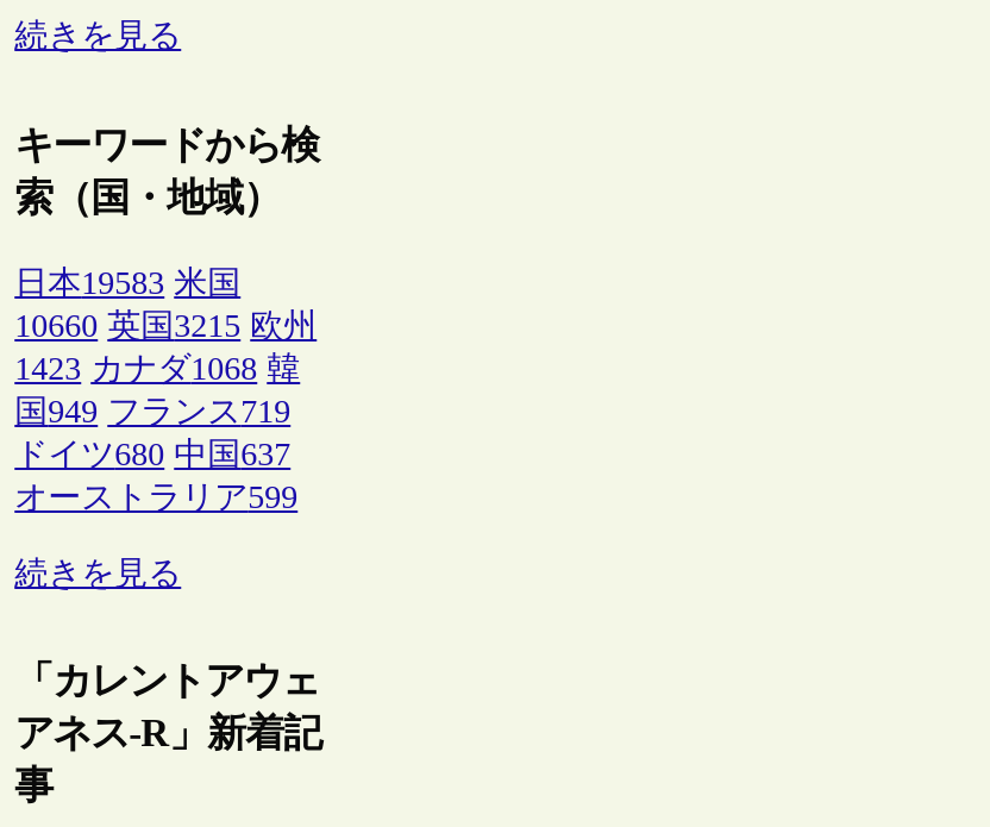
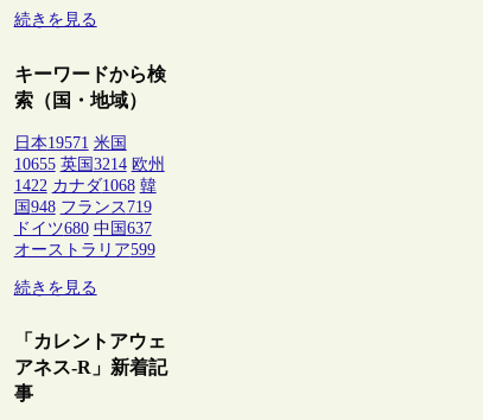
[15,265,241,301] 日本19583 米国 -> [14,134,127,152] 日本19571 米国
[15,308,317,344] 10660 英国3215 欧州 -> [14,155,164,173] 10655 英国3214 欧州
[15,351,300,387] 1423 カナダ1068 韓 -> [14,177,156,195] 1422 カナダ1068 韓
[15,394,291,430] 国949 フランス719 -> [14,198,151,216] 国948 フランス719

